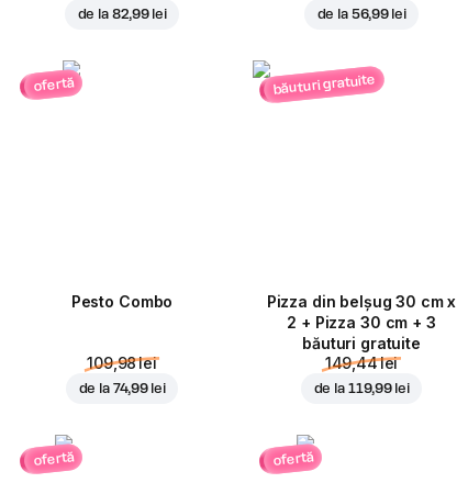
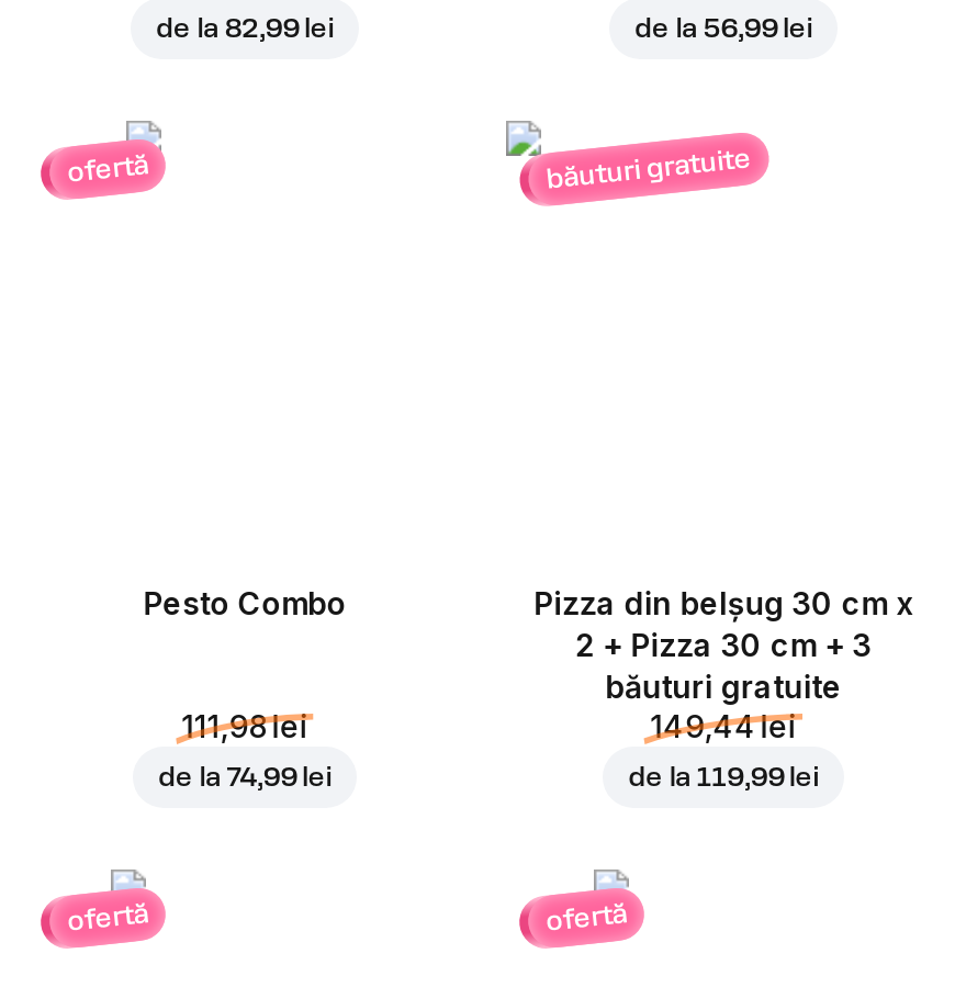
[87,353,157,372] 109,98 lei -> [182,707,308,744] 111,98 lei

